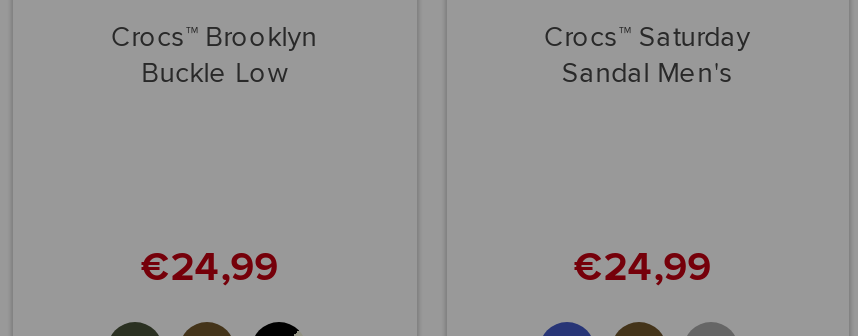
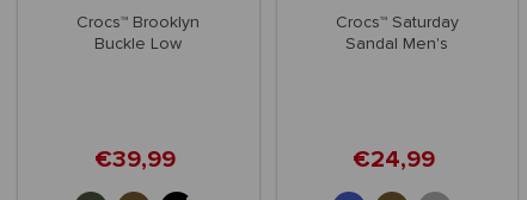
[141,247,289,287] €24,99 -> [95,147,182,171] €39,99

